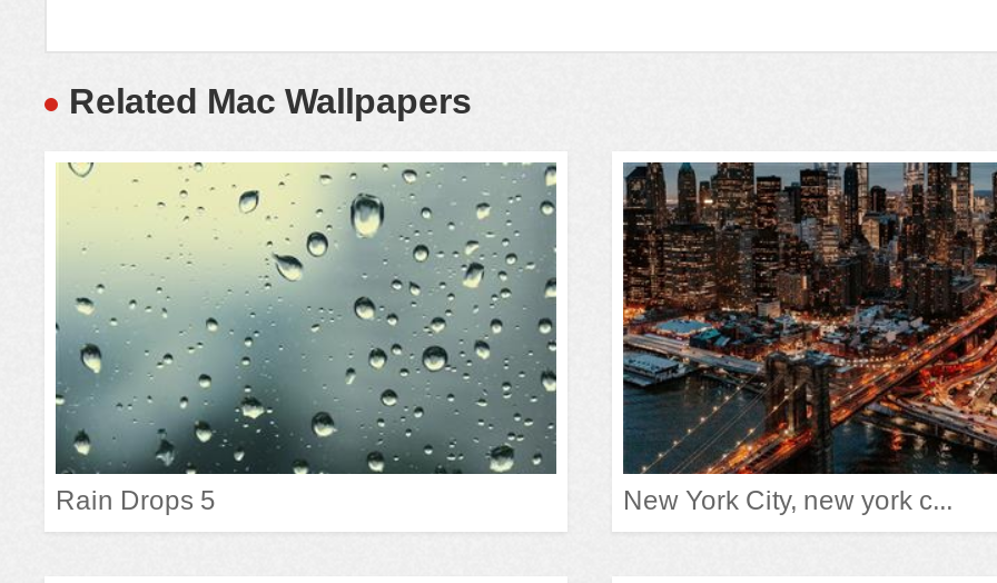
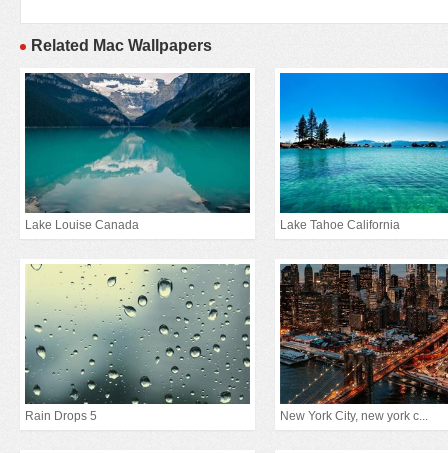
none -> [24,72,400,232] [image] | Lake Louise Canada | Lake Tahoe California
none -> [279,72,445,214] [image]

